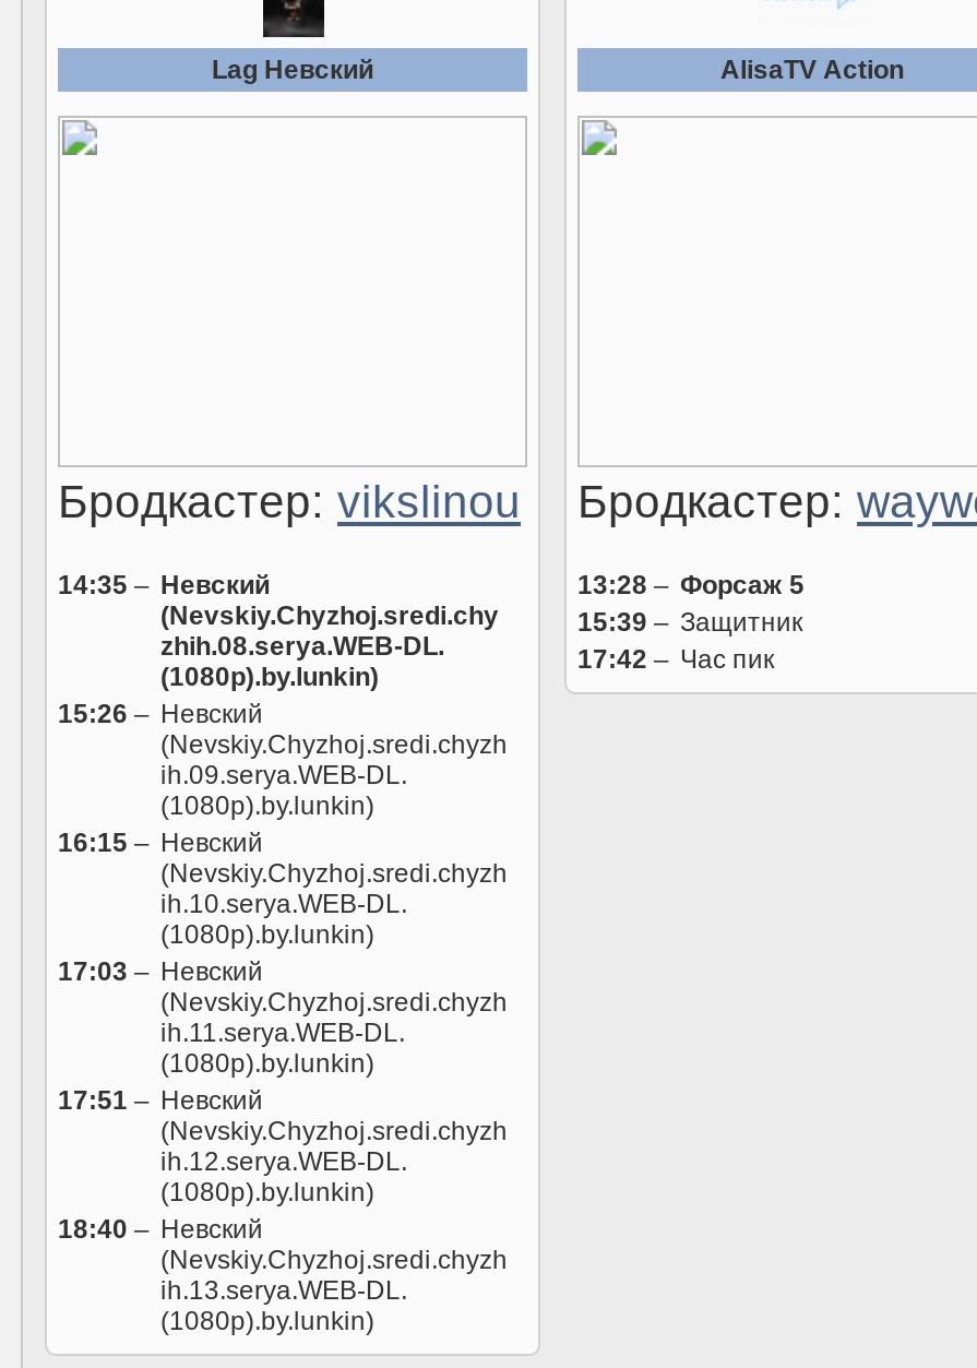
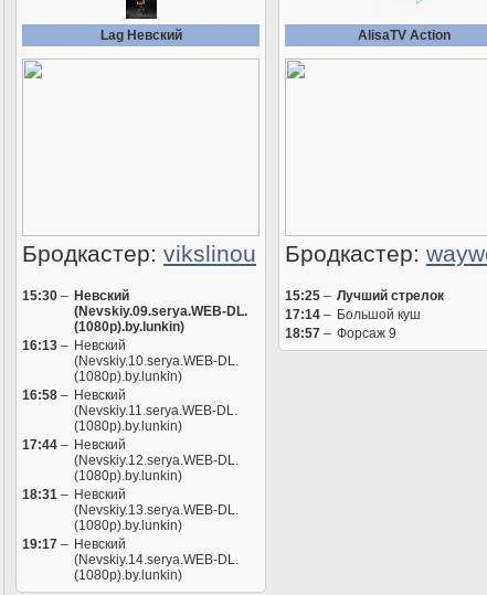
[58,570,499,662] 14:35 – Невский | (Nevskiy.Chyzhoj.sredi.chy | zhih.08.serya.WEB-DL. -> [22,288,247,319] 15:30 – Невский | (Nevskiy.09.serya.WEB-DL.
[577,570,805,675] 13:28 – Форсаж 5 | 15:39 – Защитник | 17:42 – Час пик -> [285,288,444,341] 15:25 – Лучший стрелок | 17:14 – Большой куш | 18:57 – Форсаж 9
[58,699,508,790] 15:26 – Невский | (Nevskiy.Chyzhoj.sredi.chyzh | ih.09.serya.WEB-DL. -> [22,338,239,369] 16:13 – Невский | (Nevskiy.10.serya.WEB-DL.
[58,828,508,919] 16:15 – Невский | (Nevskiy.Chyzhoj.sredi.chyzh | ih.10.serya.WEB-DL. -> [22,387,237,418] 16:58 – Невский | (Nevskiy.11.serya.WEB-DL.
[58,956,508,1048] 17:03 – Невский | (Nevskiy.Chyzhoj.sredi.chyzh | ih.11.serya.WEB-DL. -> [22,437,239,468] 17:44 – Невский | (Nevskiy.12.serya.WEB-DL.
[58,1085,508,1177] 17:51 – Невский | (Nevskiy.Chyzhoj.sredi.chyzh | ih.12.serya.WEB-DL. -> [22,487,239,518] 18:31 – Невский | (Nevskiy.13.serya.WEB-DL.
[58,1214,508,1306] 18:40 – Невский | (Nevskiy.Chyzhoj.sredi.chyzh | ih.13.serya.WEB-DL. -> [22,536,239,567] 19:17 – Невский | (Nevskiy.14.serya.WEB-DL.

